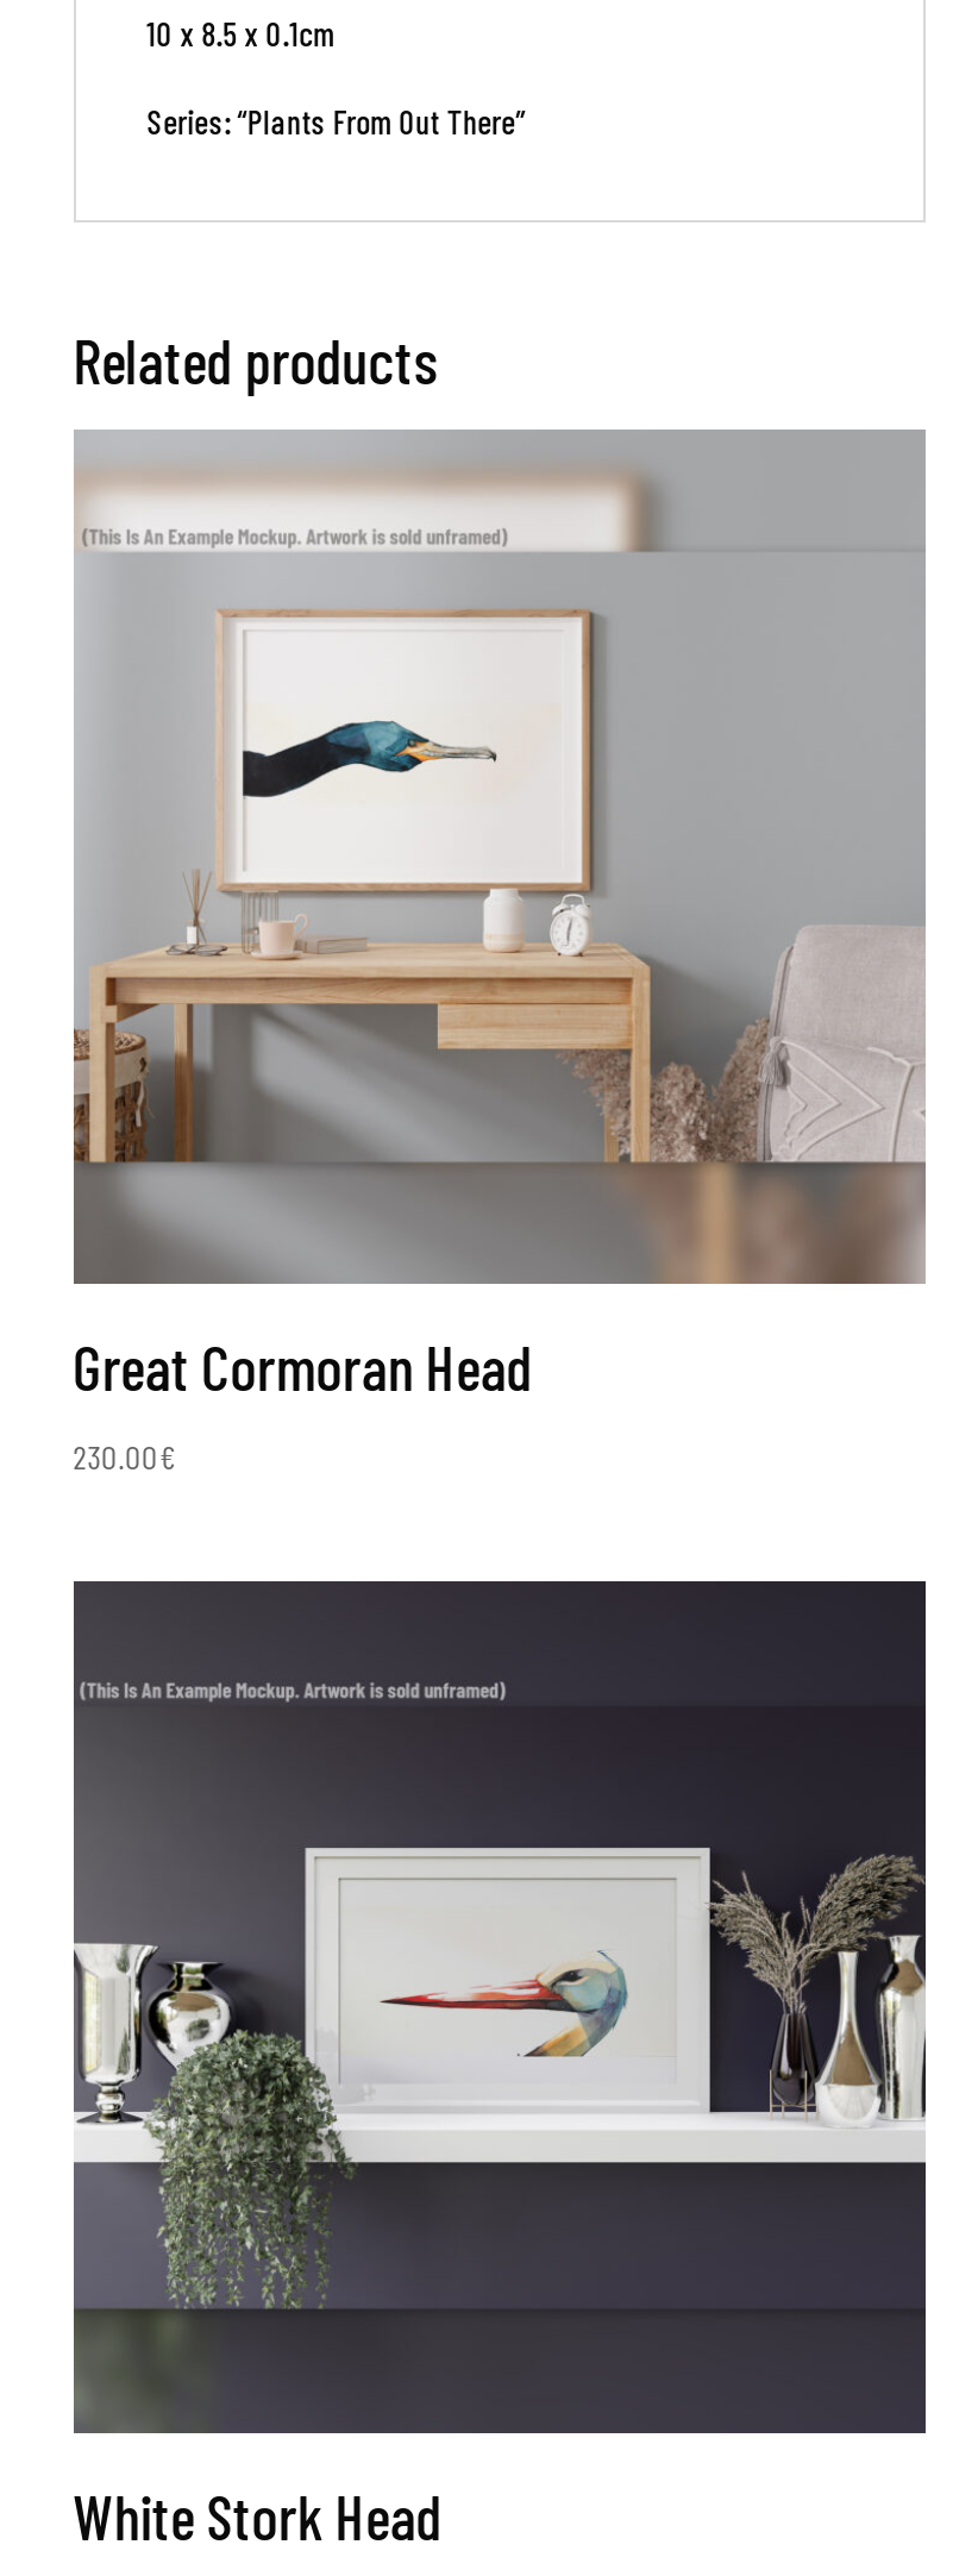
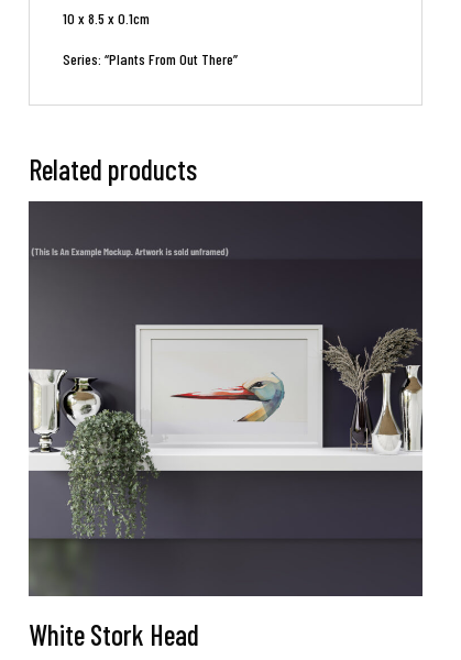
[73,432,926,1476] [image] | Great Cormoran Head | 230.00€ -> none

